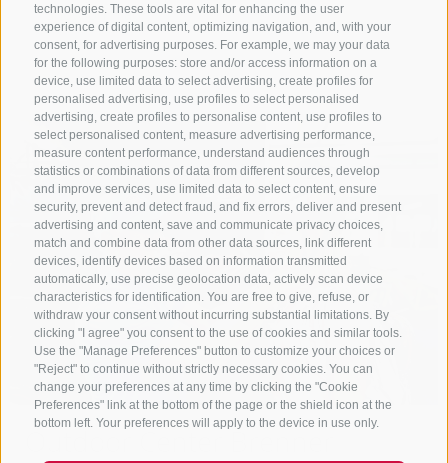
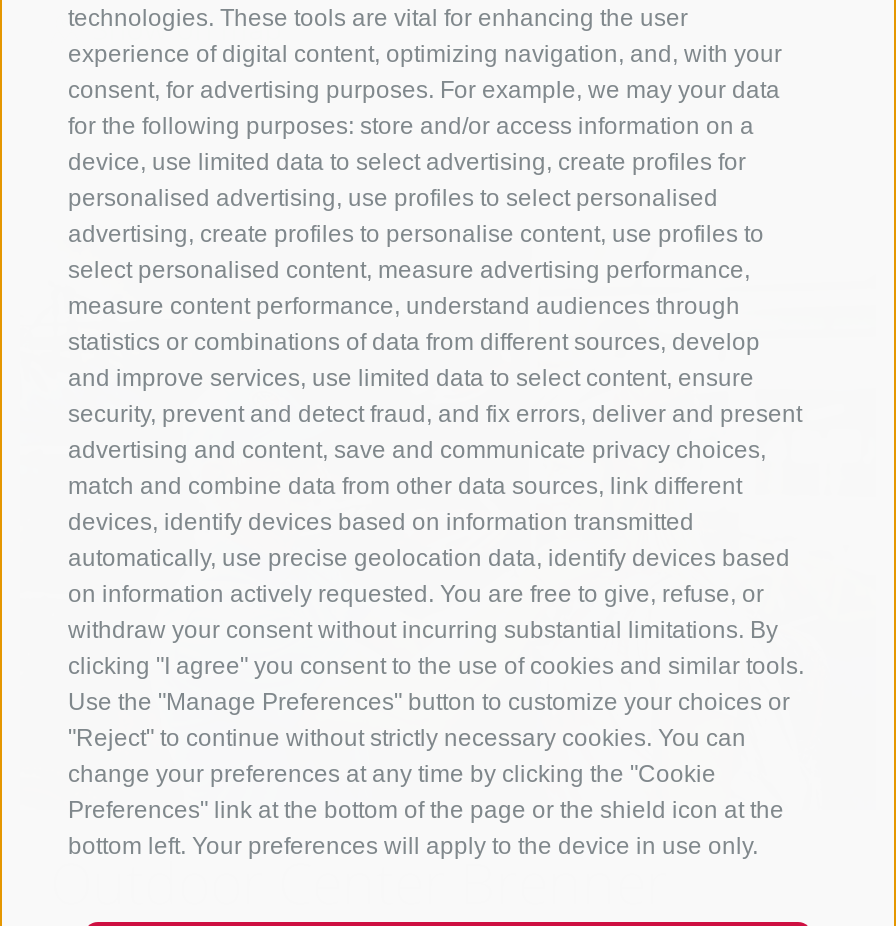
[34,272,383,304] automatically, use precise geolocation data, actively scan device | characteristics for identification. You are free to give, refuse, or -> [68,544,790,608] automatically, use precise geolocation data, identify devices based | on information actively requested. You are free to give, refuse, or

